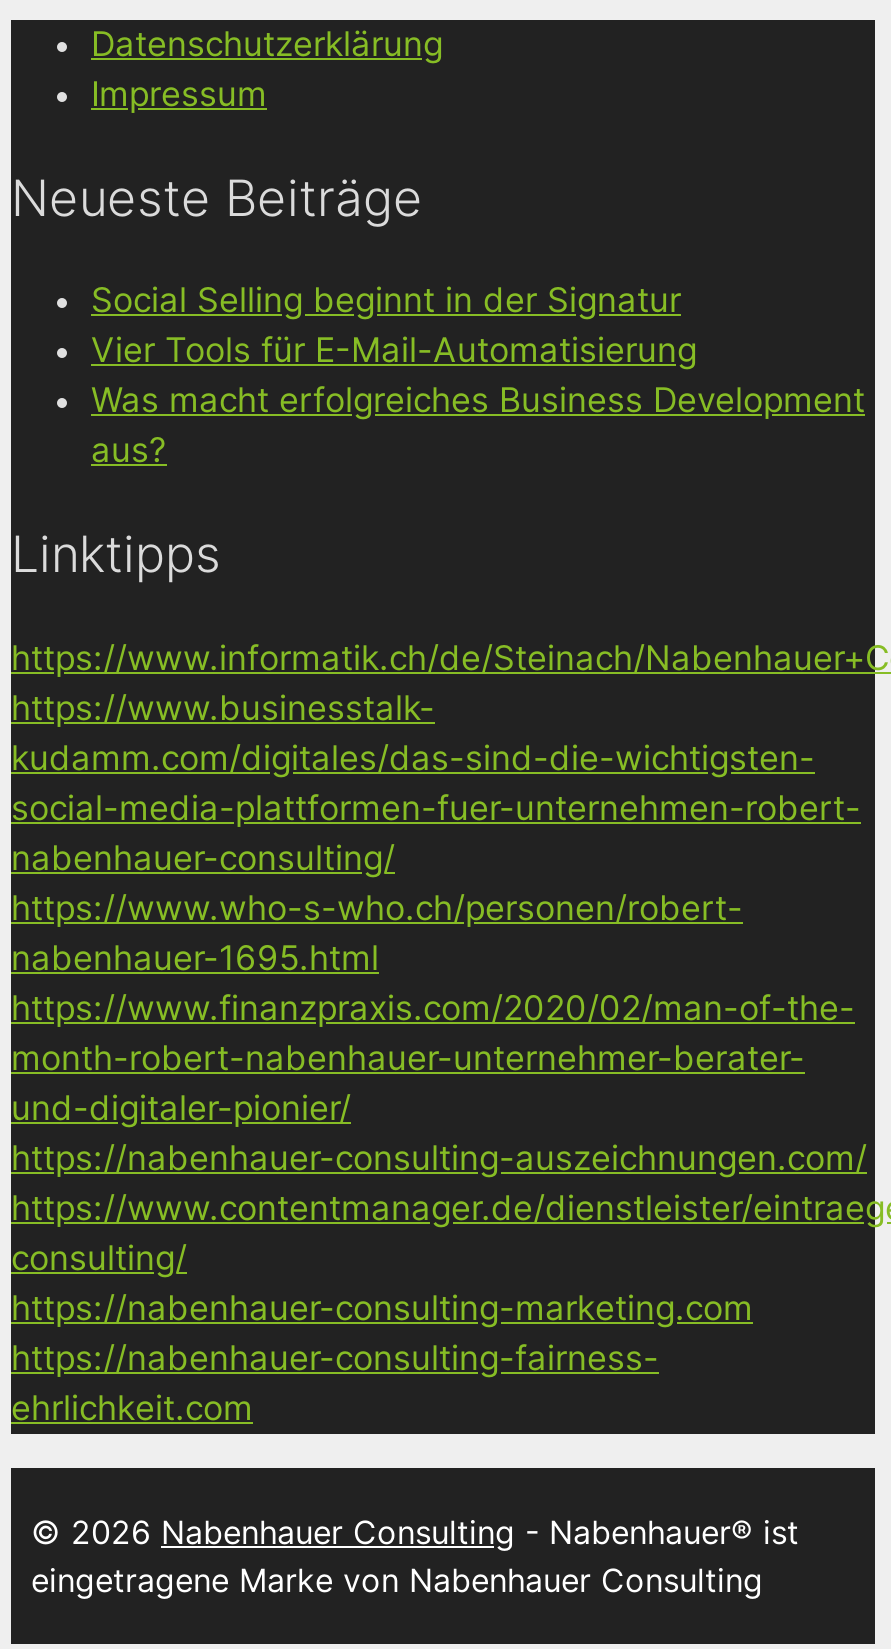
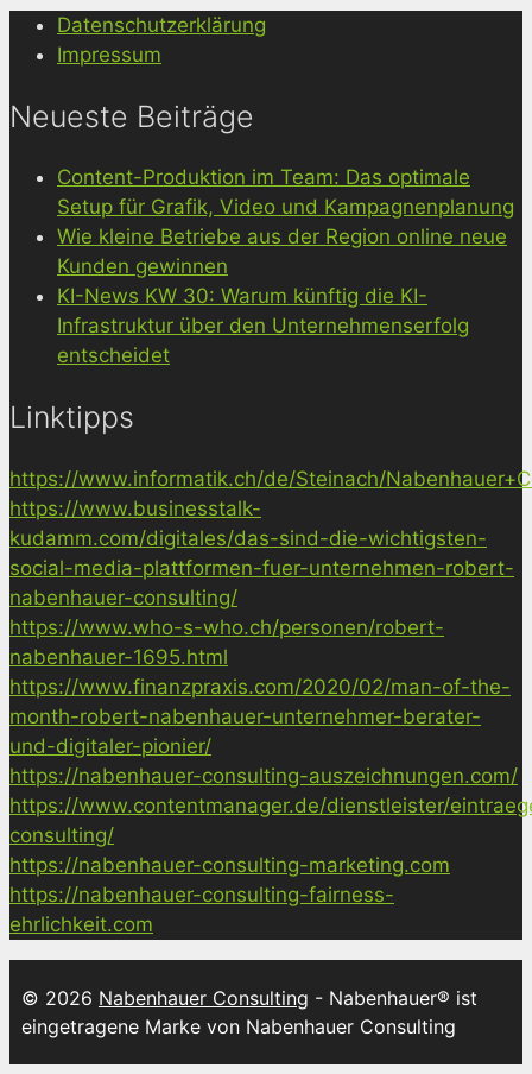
[91,281,865,471] Social Selling beginnt in der Signatur | Vier Tools für E-Mail-Automatisierung | Was macht erfolgreiches Business Development | aus? -> [57,165,514,367] Content-Produktion im Team: Das optimale | Setup für Grafik, Video und Kampagnenplanung | Wie kleine Betriebe aus der Region online neue | Kunden gewinnen | KI-News KW 30: Warum künftig die KI- | Infrastruktur über den Unternehmenserfolg | entscheidet

